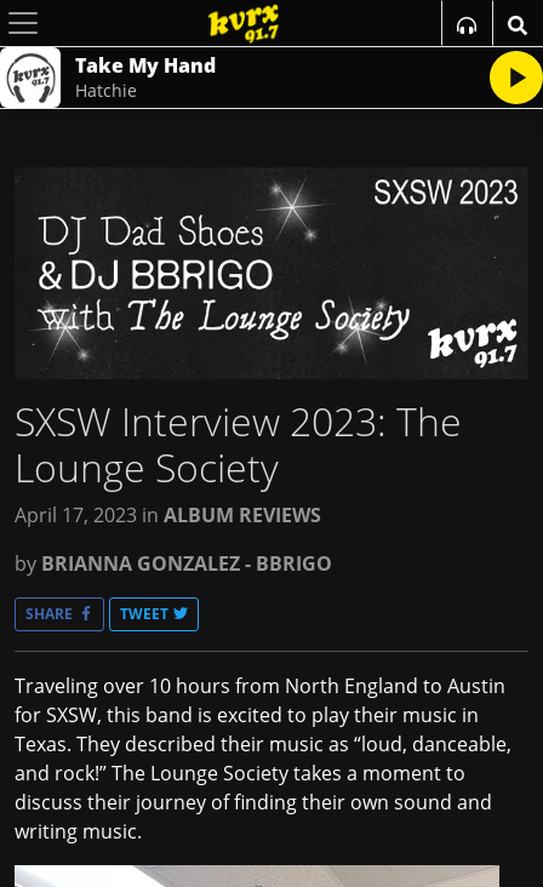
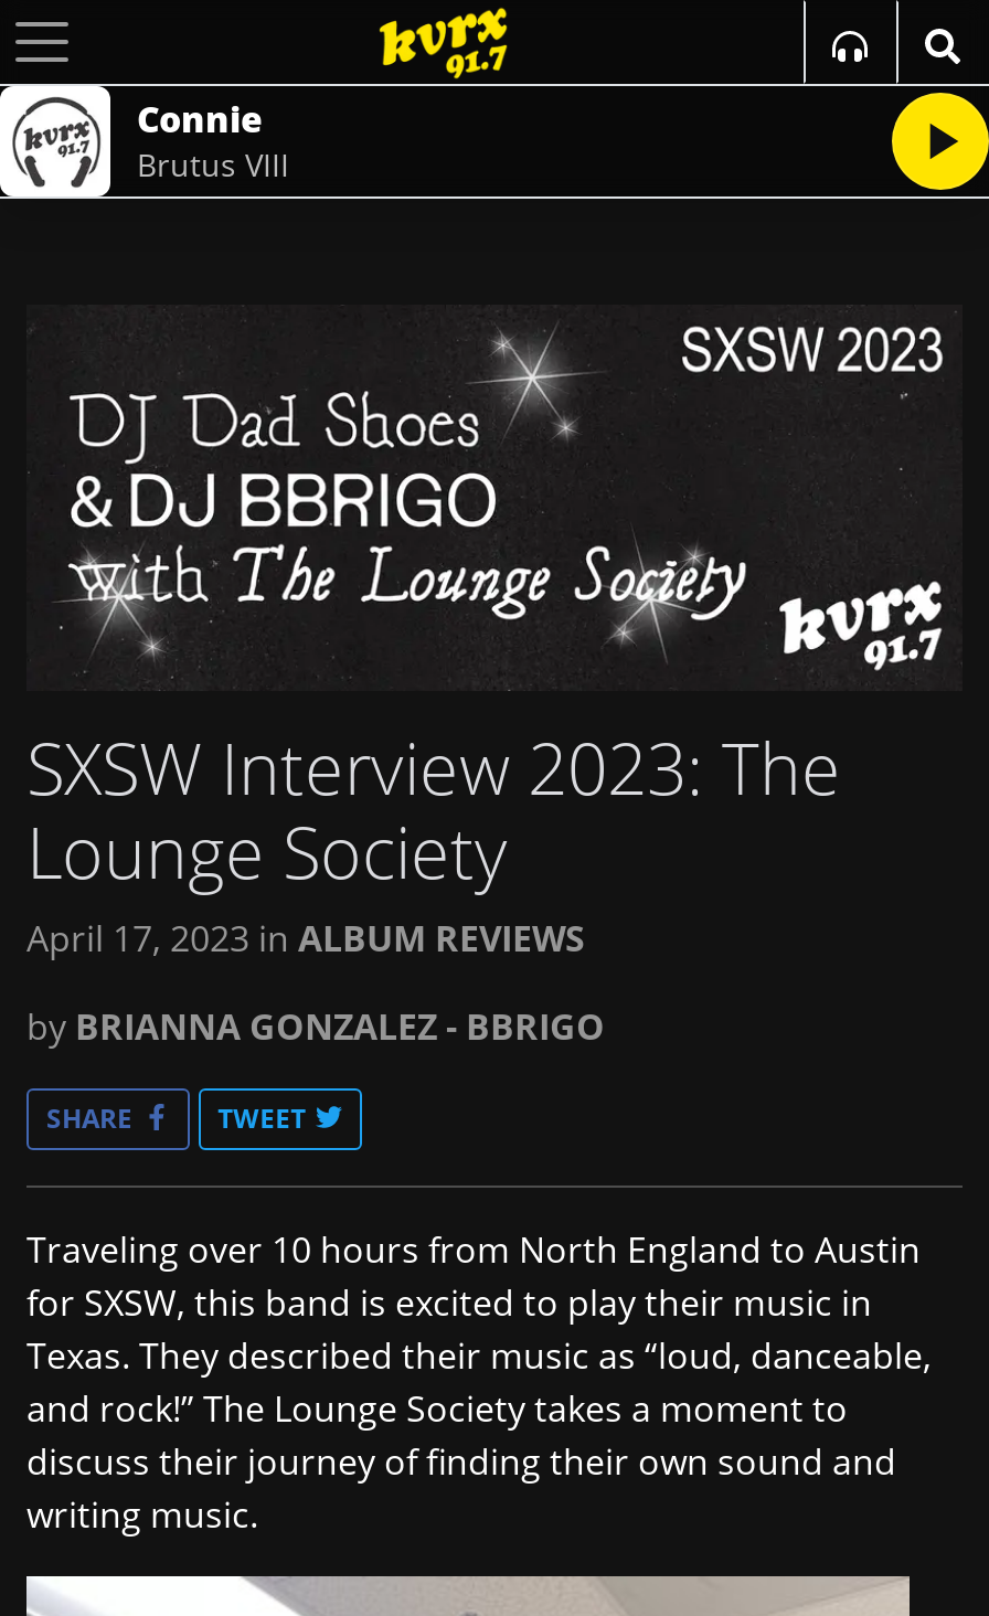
[75,52,216,102] Take My Hand | Hatchie -> [137,95,289,185] Connie | Brutus VIII

